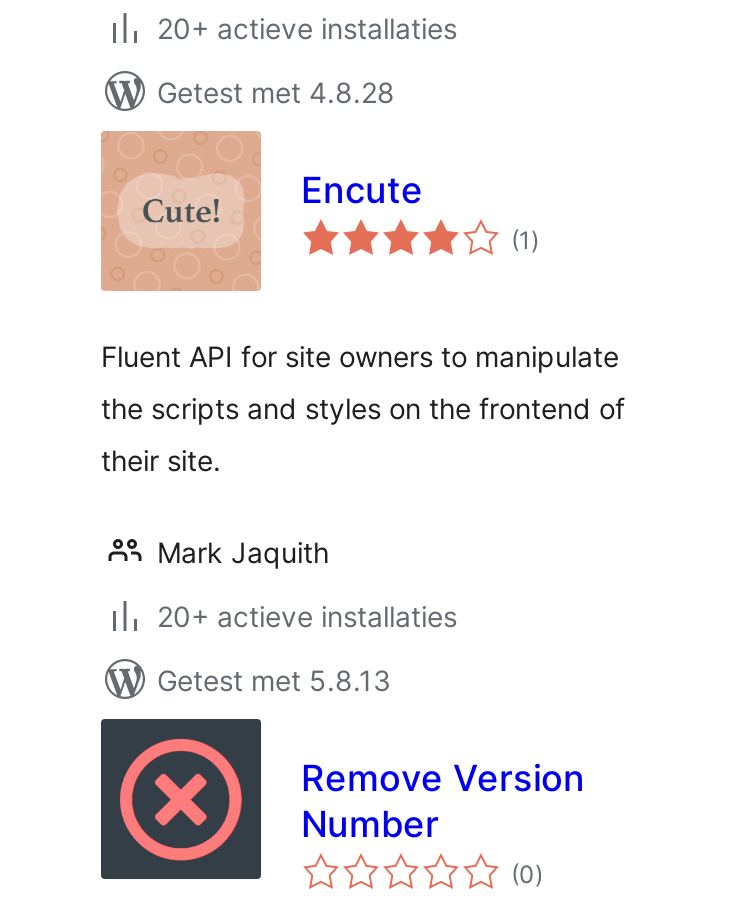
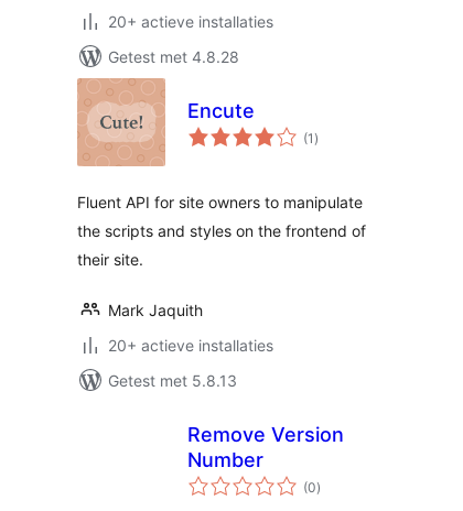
[99,717,263,881] [image] -> none

